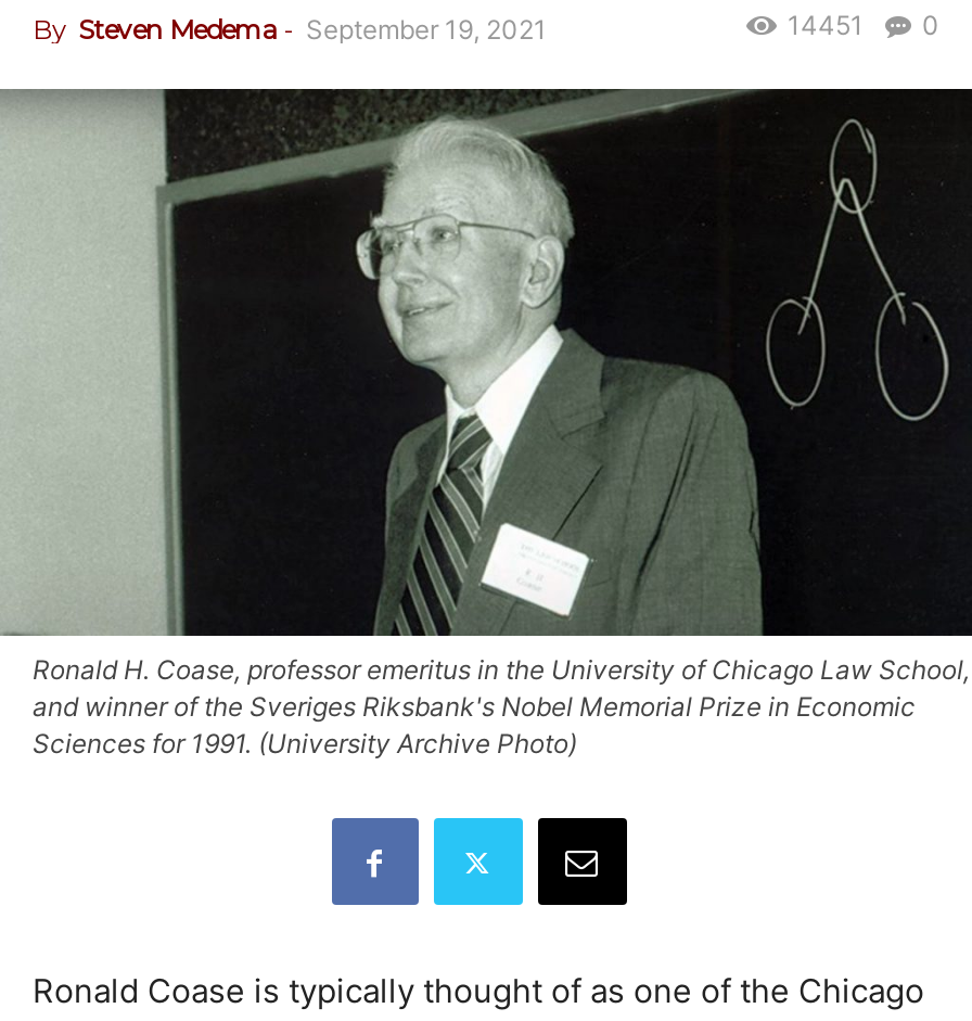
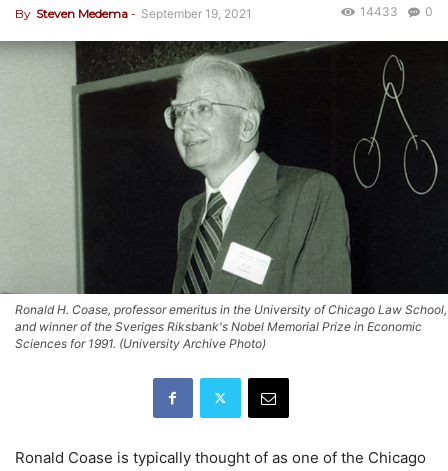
[788,9,939,41] 14451 0 -> [360,4,433,19] 14433 0

